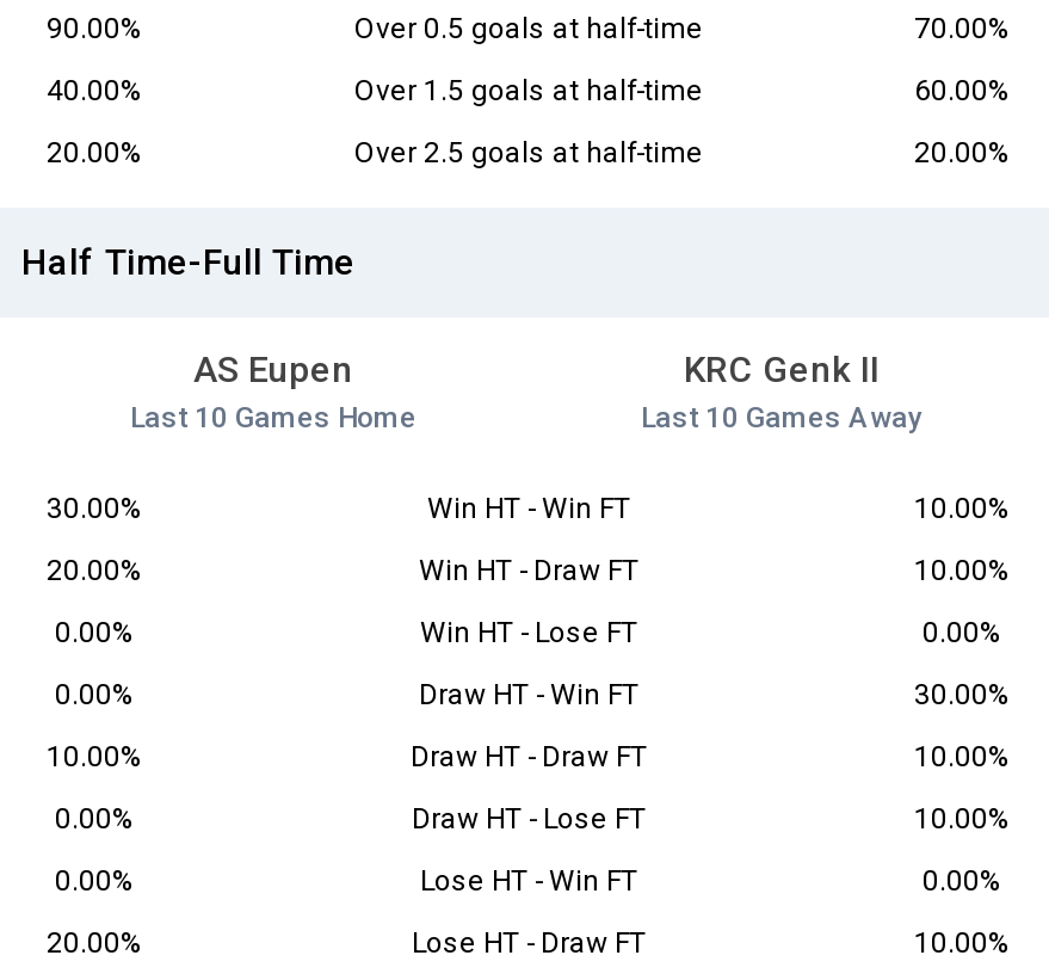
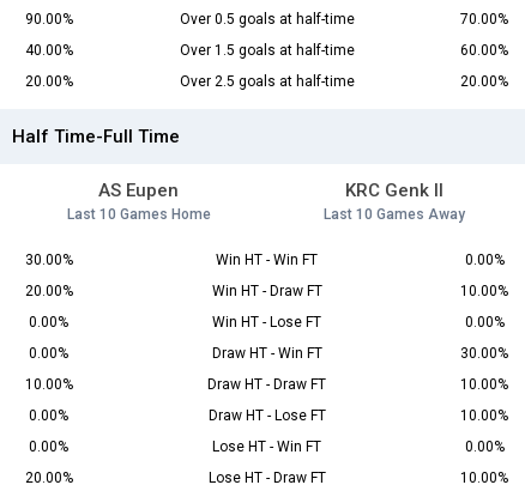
[914,492,1010,526] 10.00% -> [464,252,504,268] 0.00%

